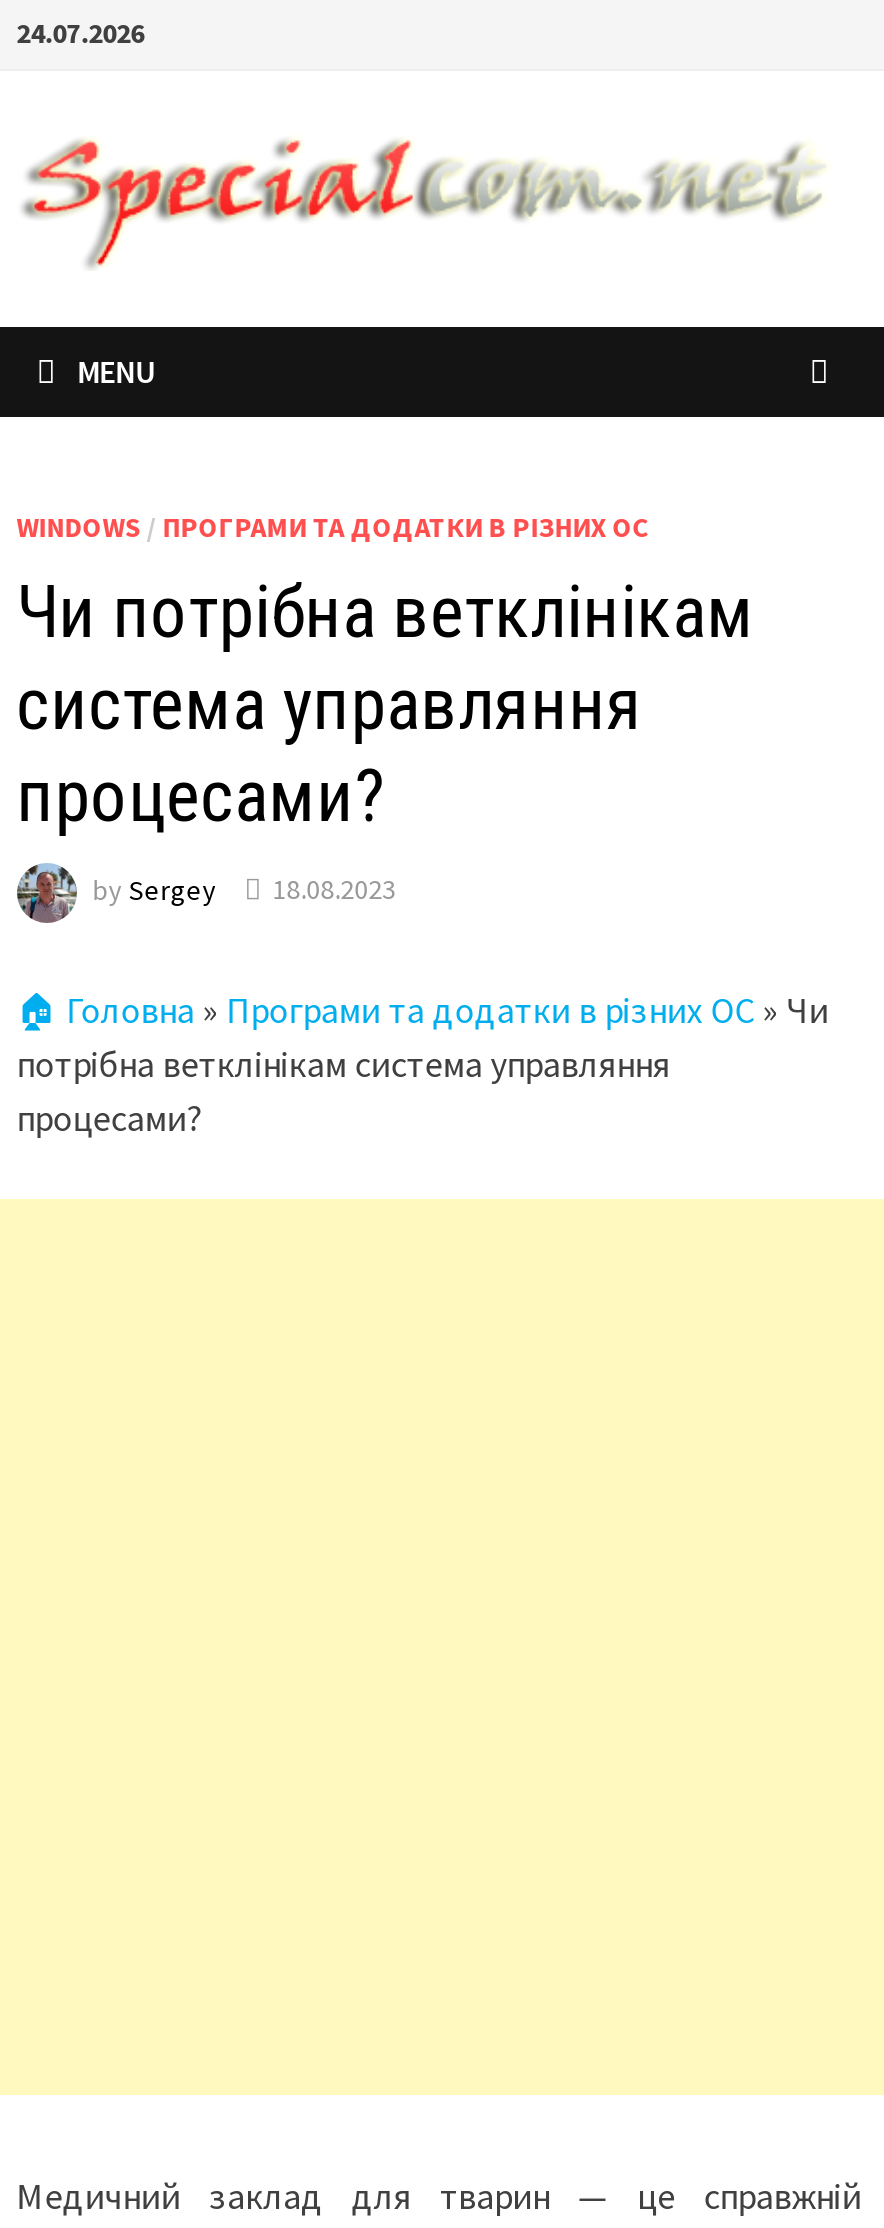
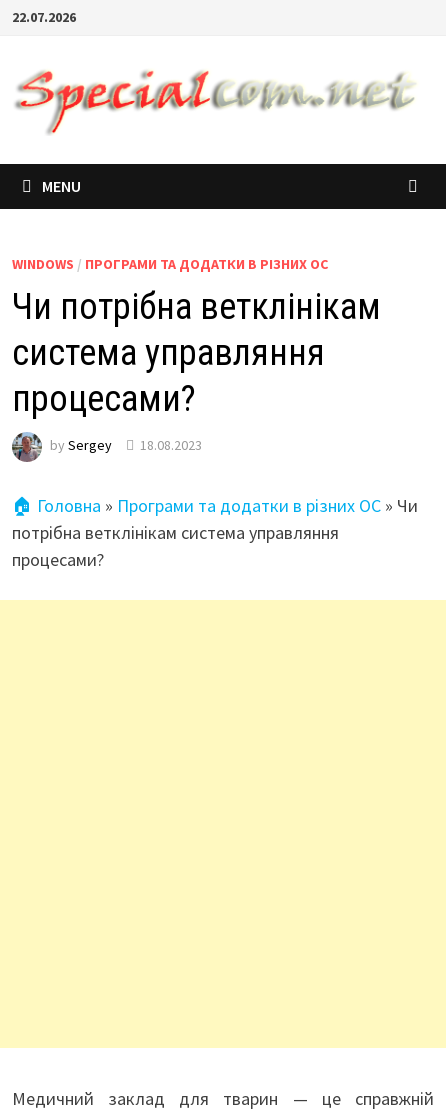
[17,15,145,51] 24.07.2026 -> [12,8,76,26] 22.07.2026

